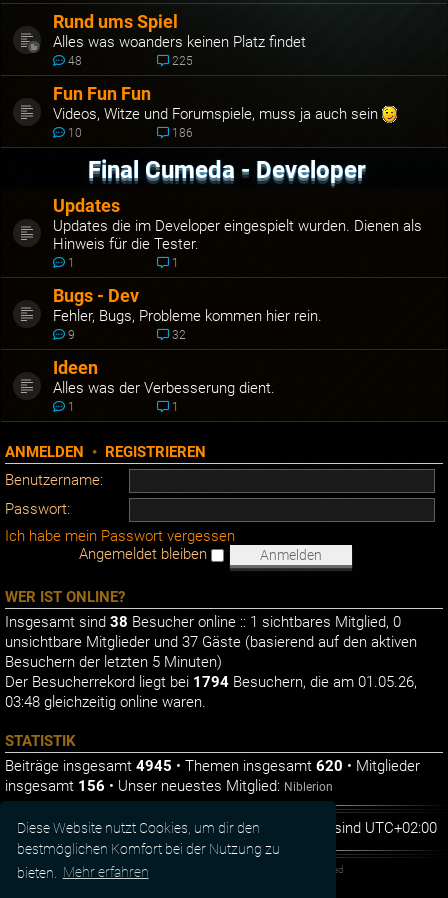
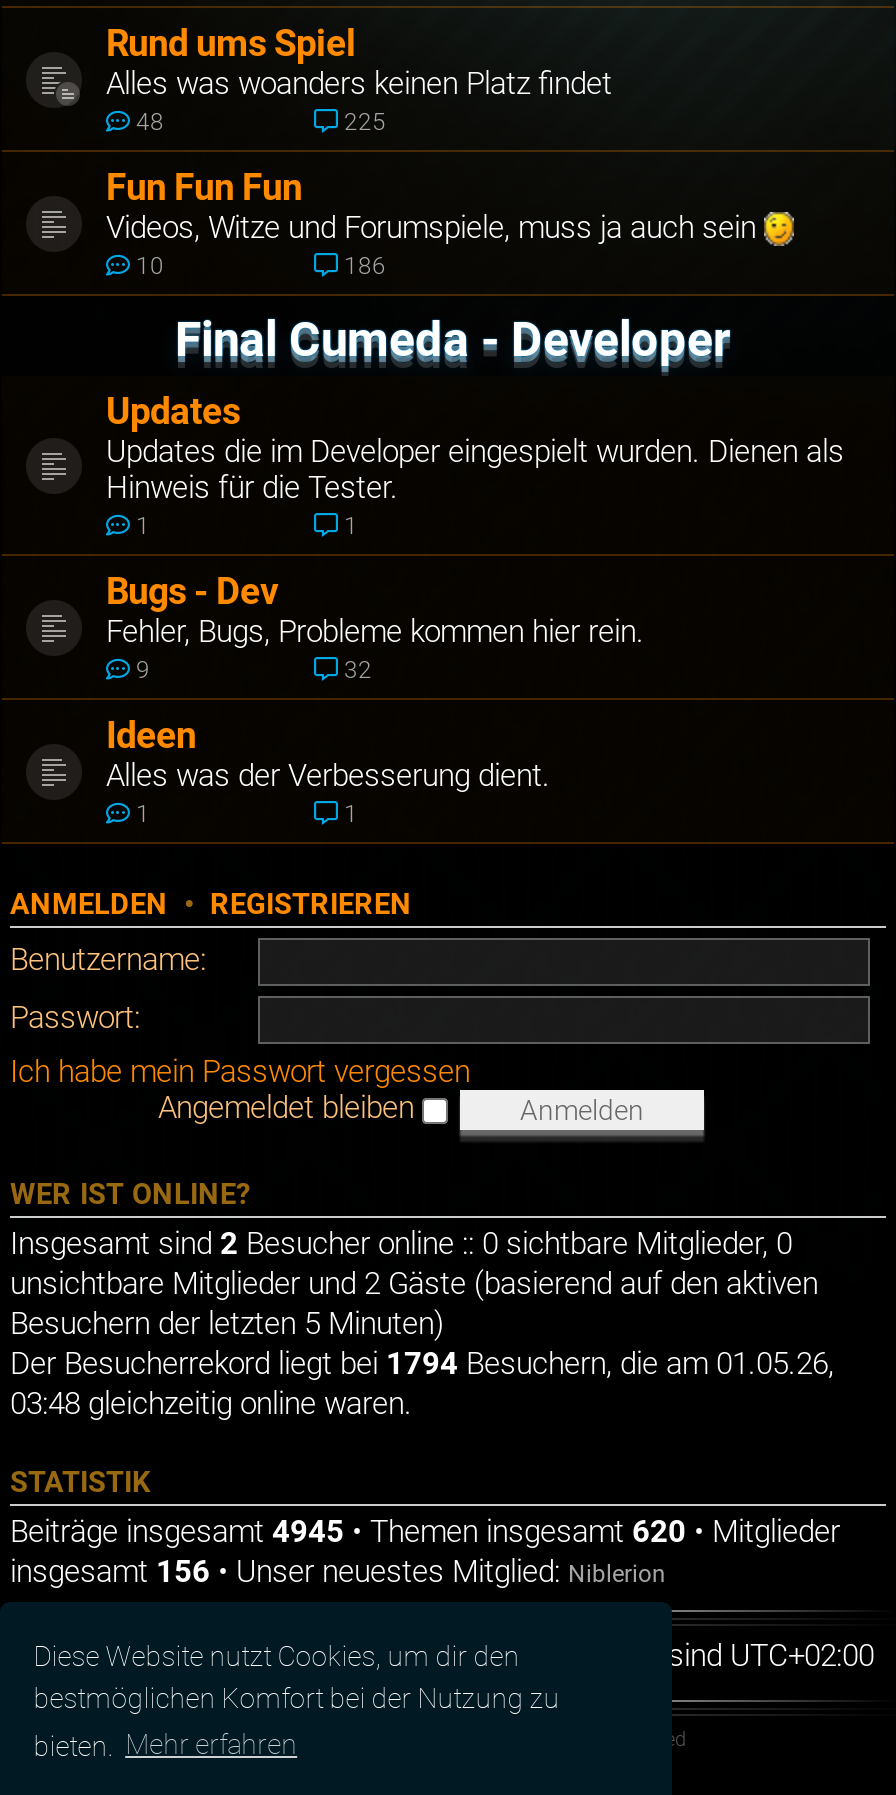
[5,613,401,631] Insgesamt sind 38 Besucher online :: 1 sichtbares Mitglied, 0 -> [10,1226,792,1262] Insgesamt sind 2 Besucher online :: 0 sichtbare Mitglieder, 0
[5,633,417,651] unsichtbare Mitglieder und 37 Gäste (basierend auf den aktiven -> [10,1266,818,1302] unsichtbare Mitglieder und 2 Gäste (basierend auf den aktiven

